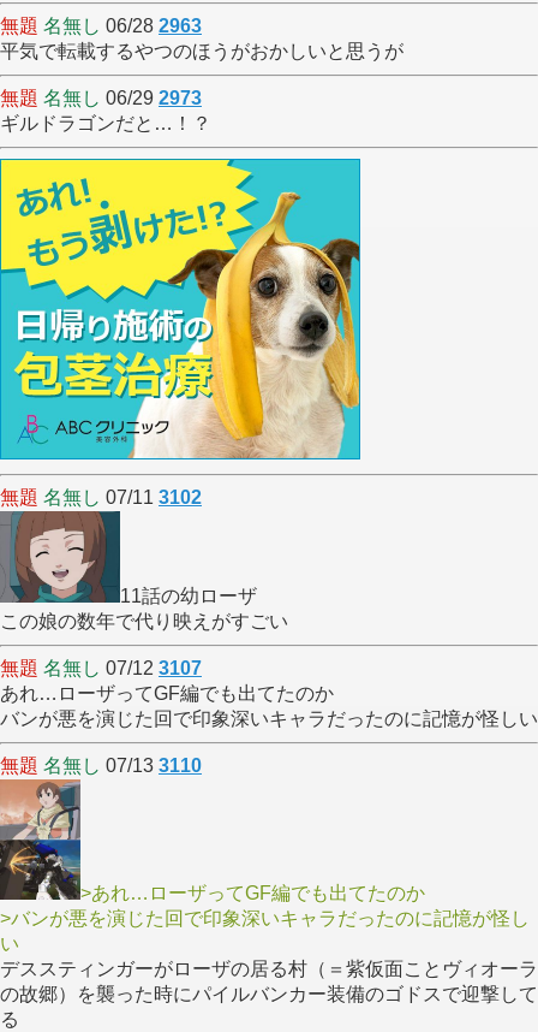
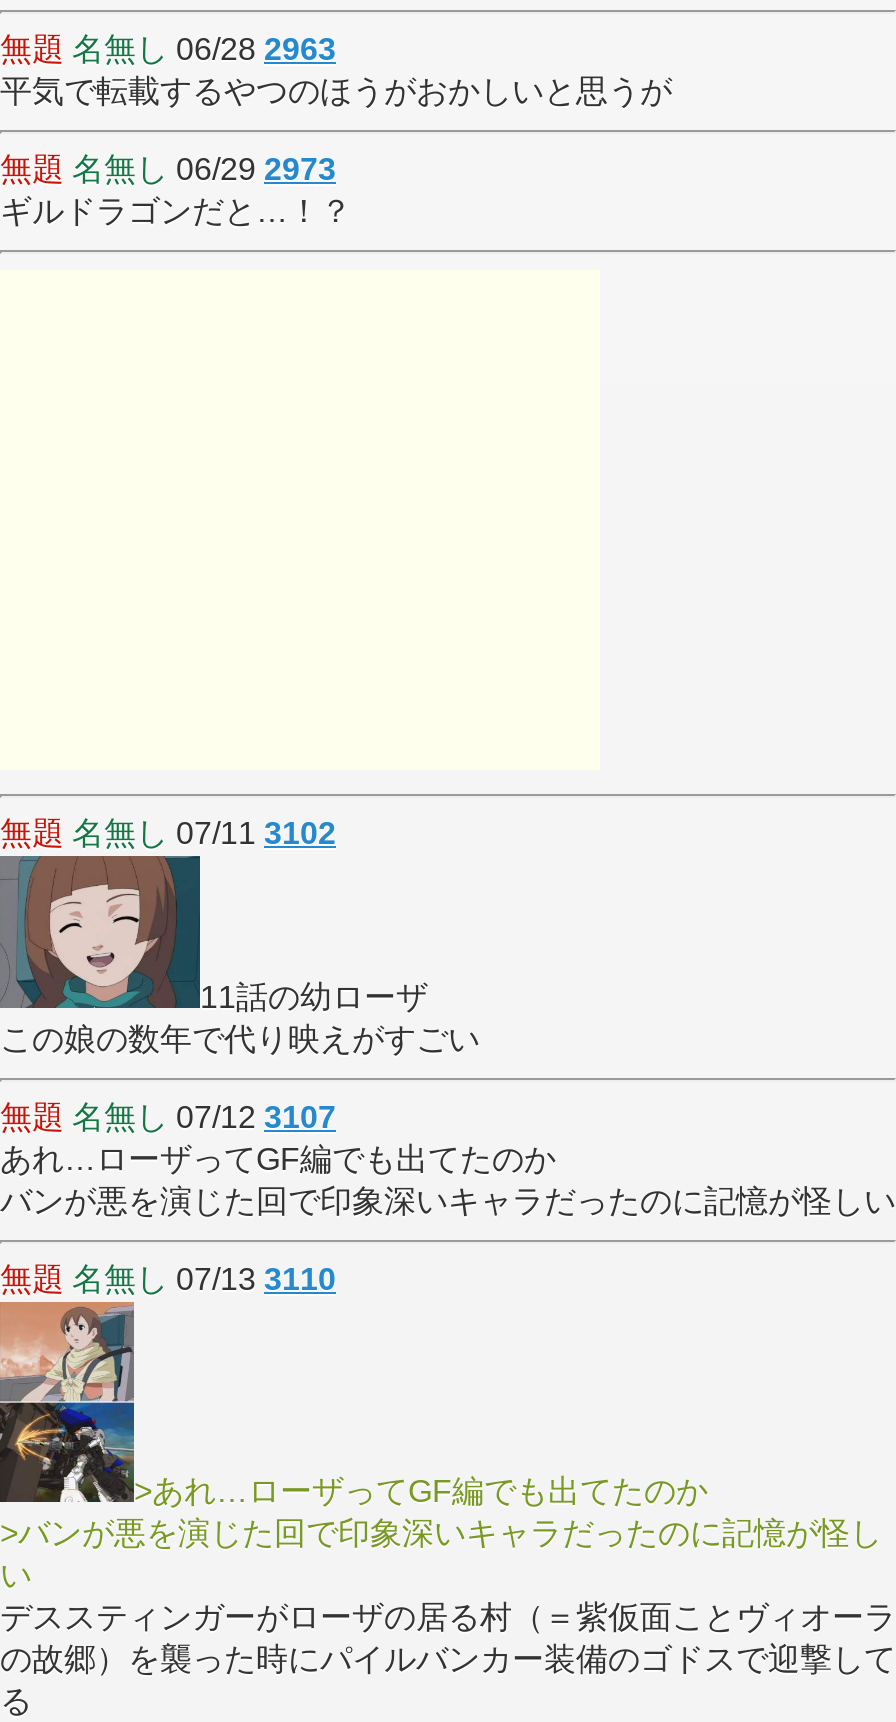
[4,158,361,461] [image] -> none

